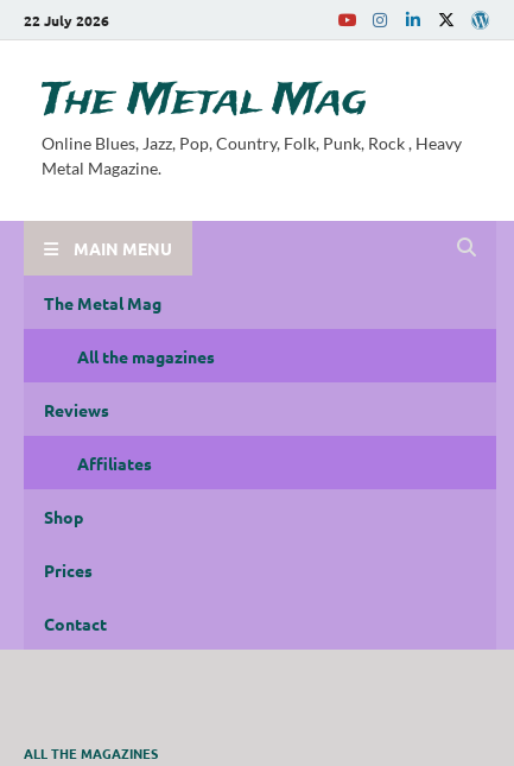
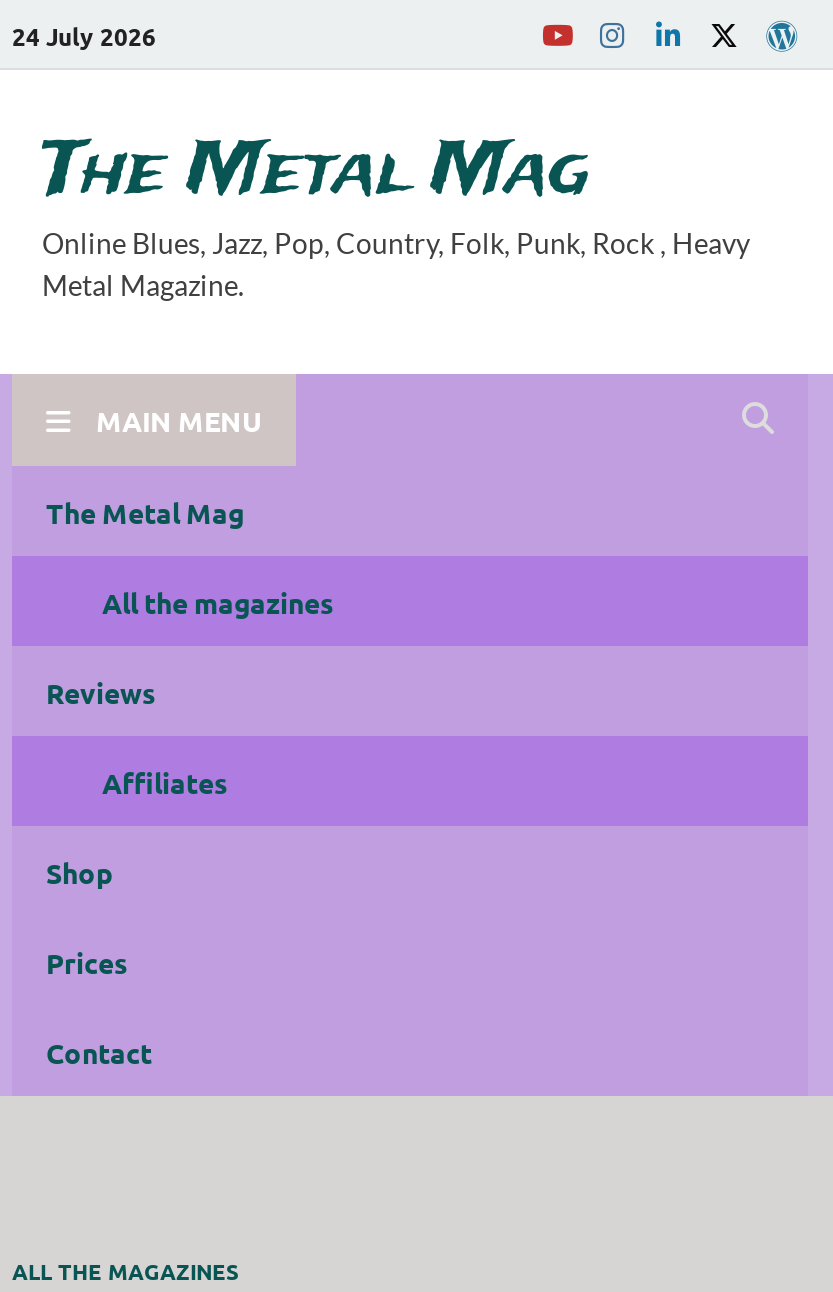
[24,10,109,29] 22 July 2026 -> [12,19,156,51] 24 July 2026

